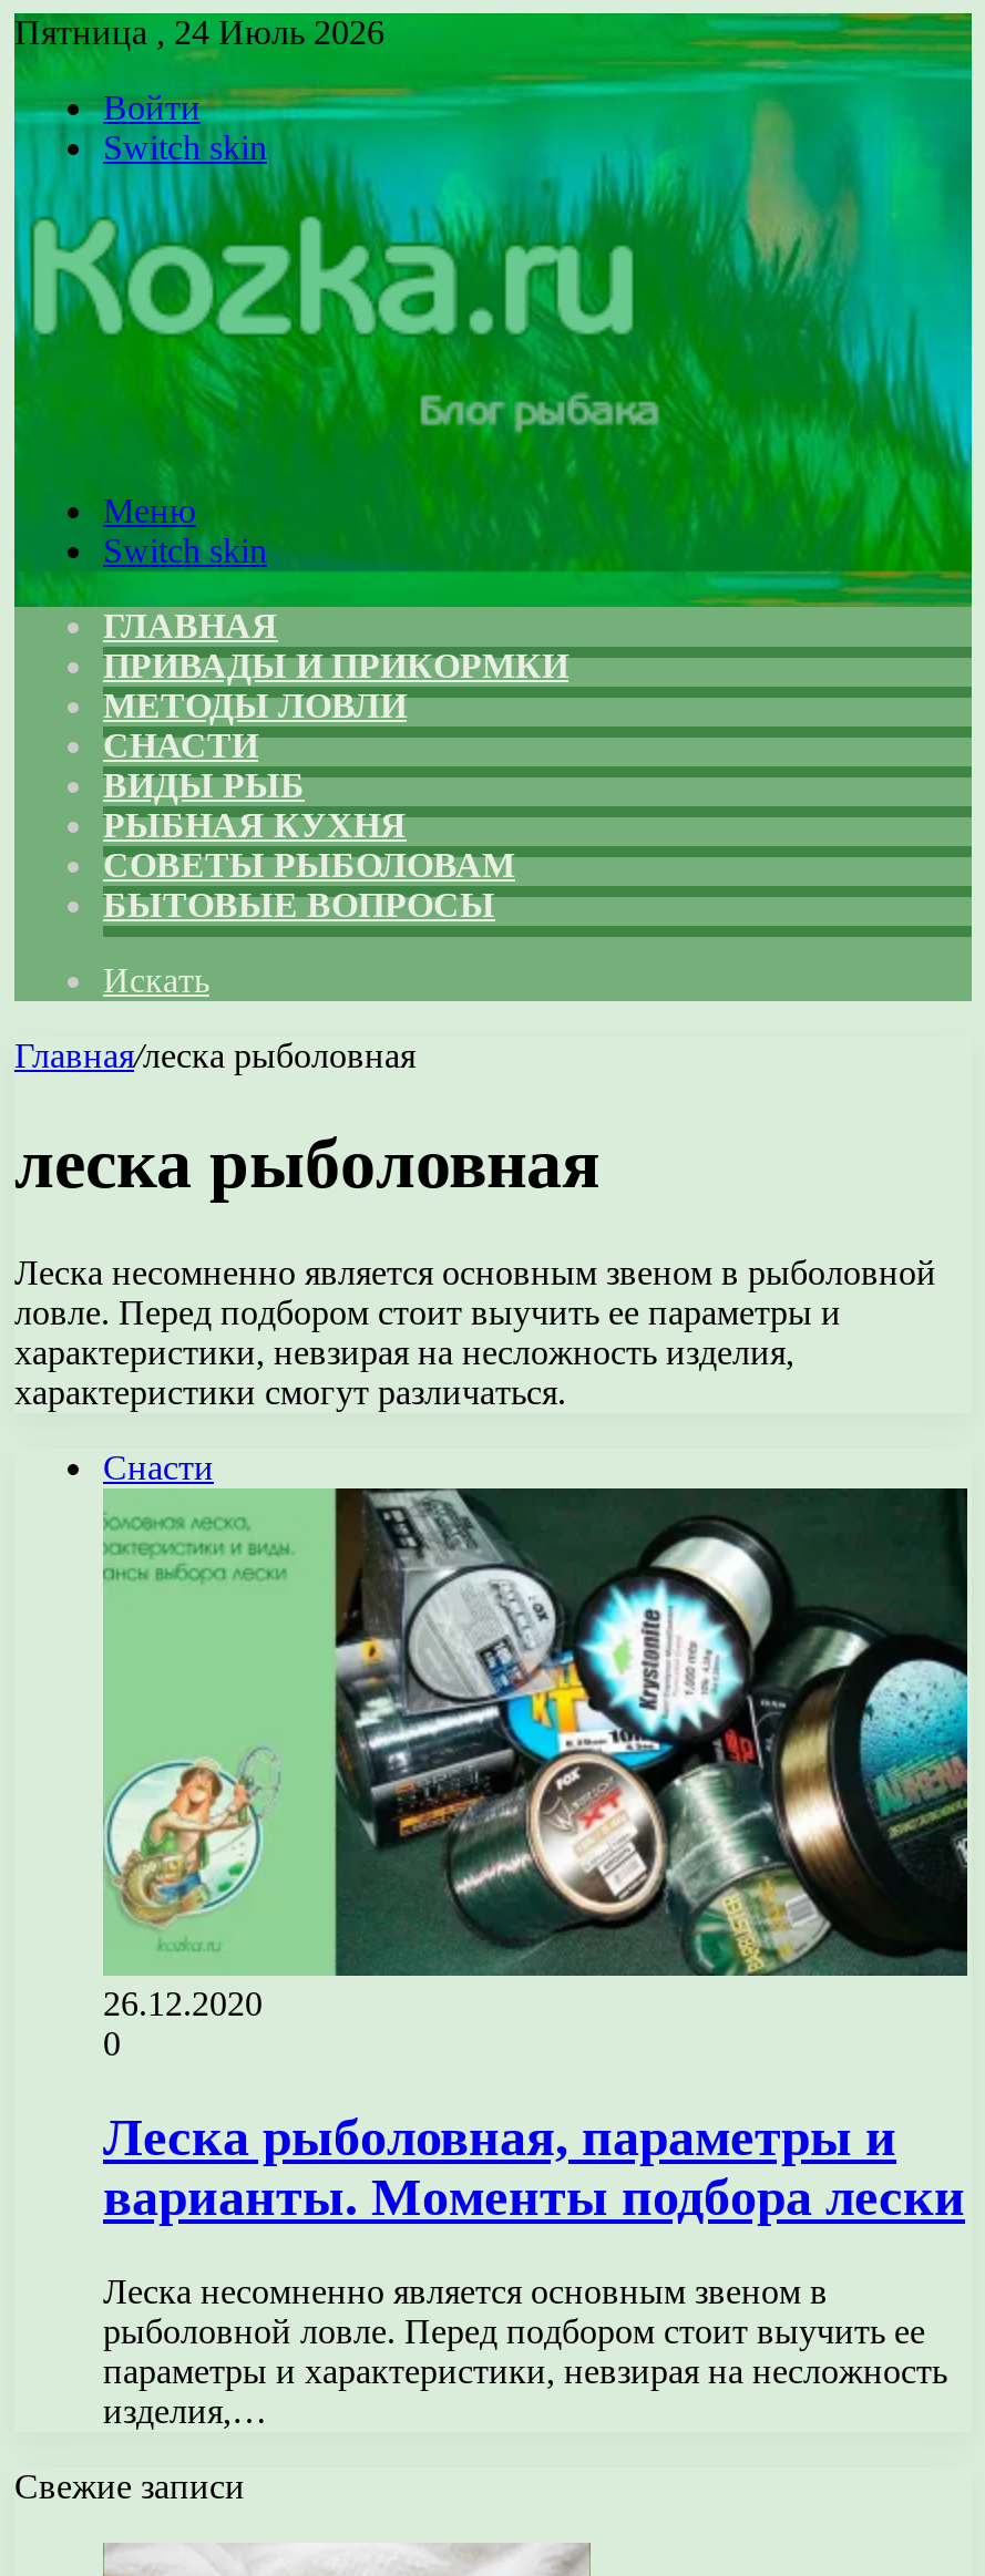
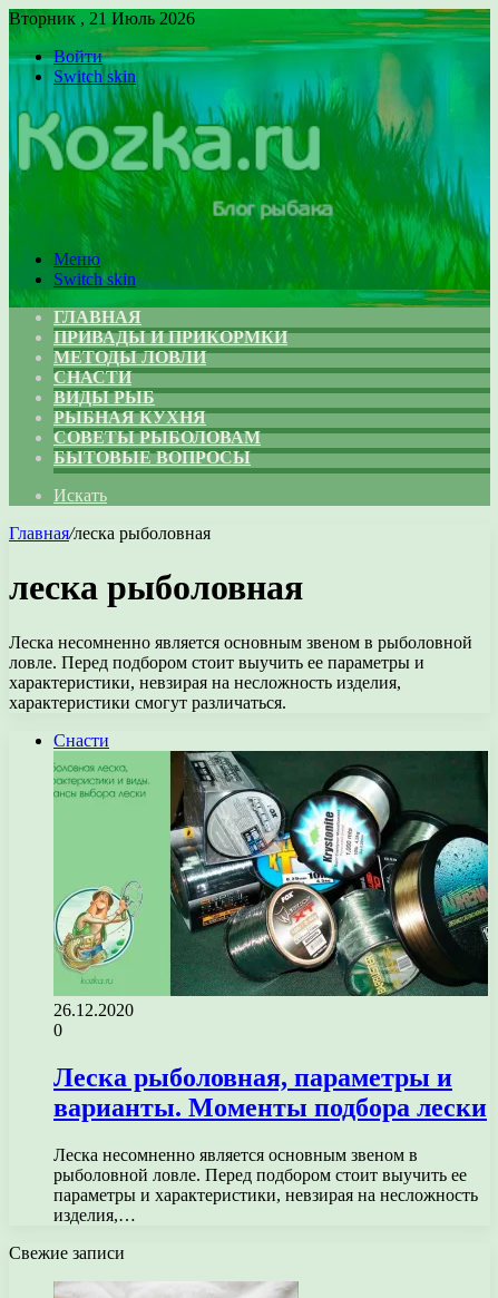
[14,13,384,51] Пятница , 24 Июль 2026 -> [9,9,195,28] Вторник , 21 Июль 2026

